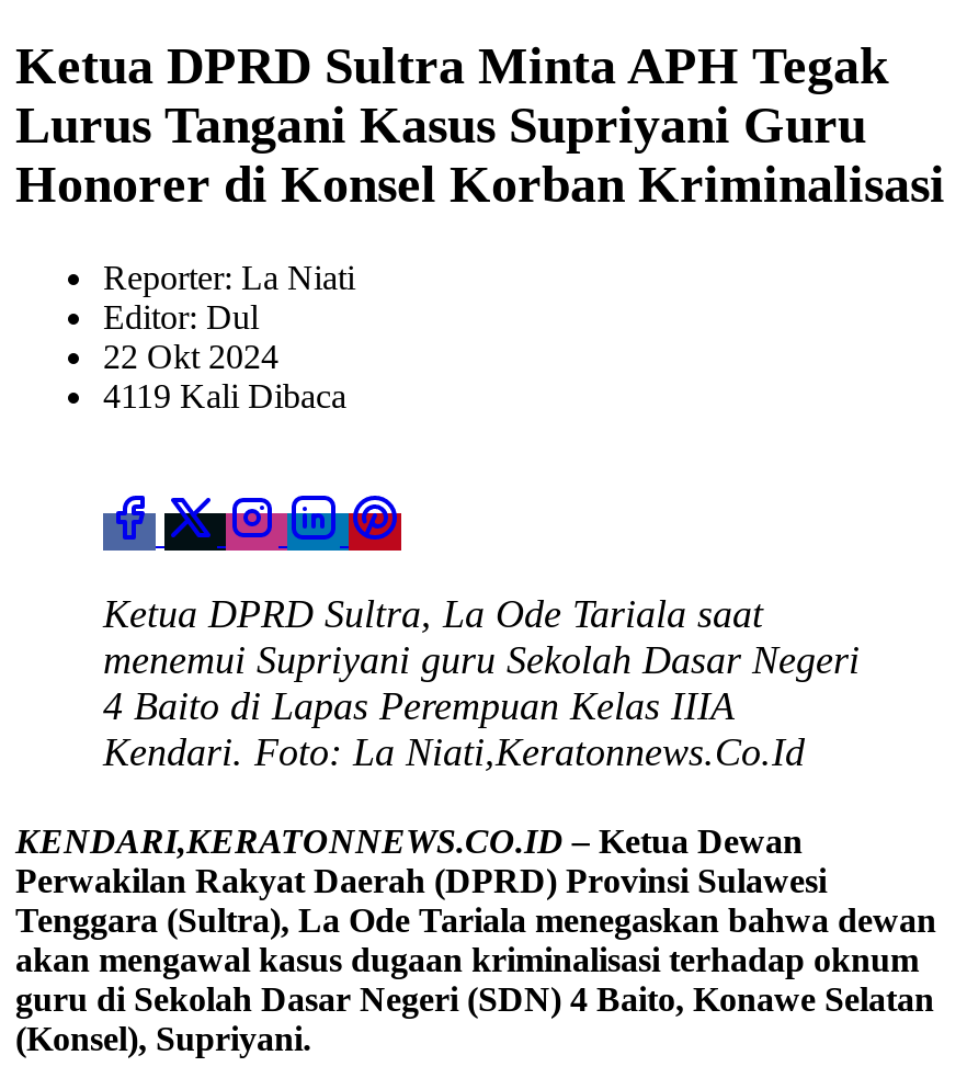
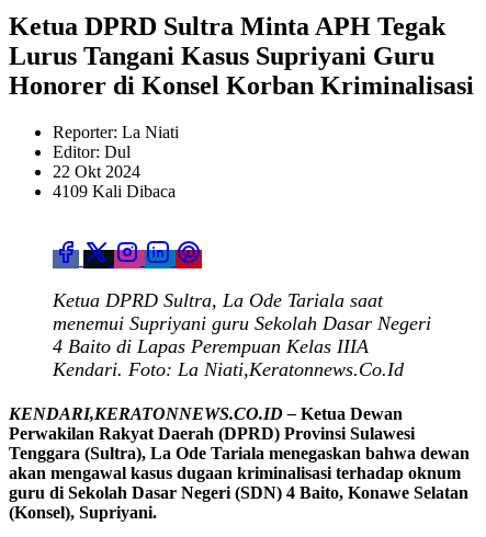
[103,376,346,414] 4119 Kali Dibaca -> [53,181,176,200] 4109 Kali Dibaca

